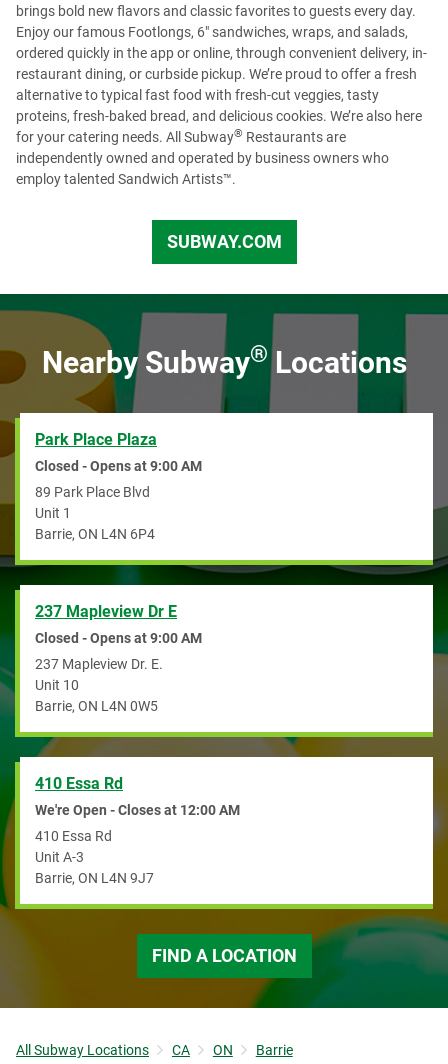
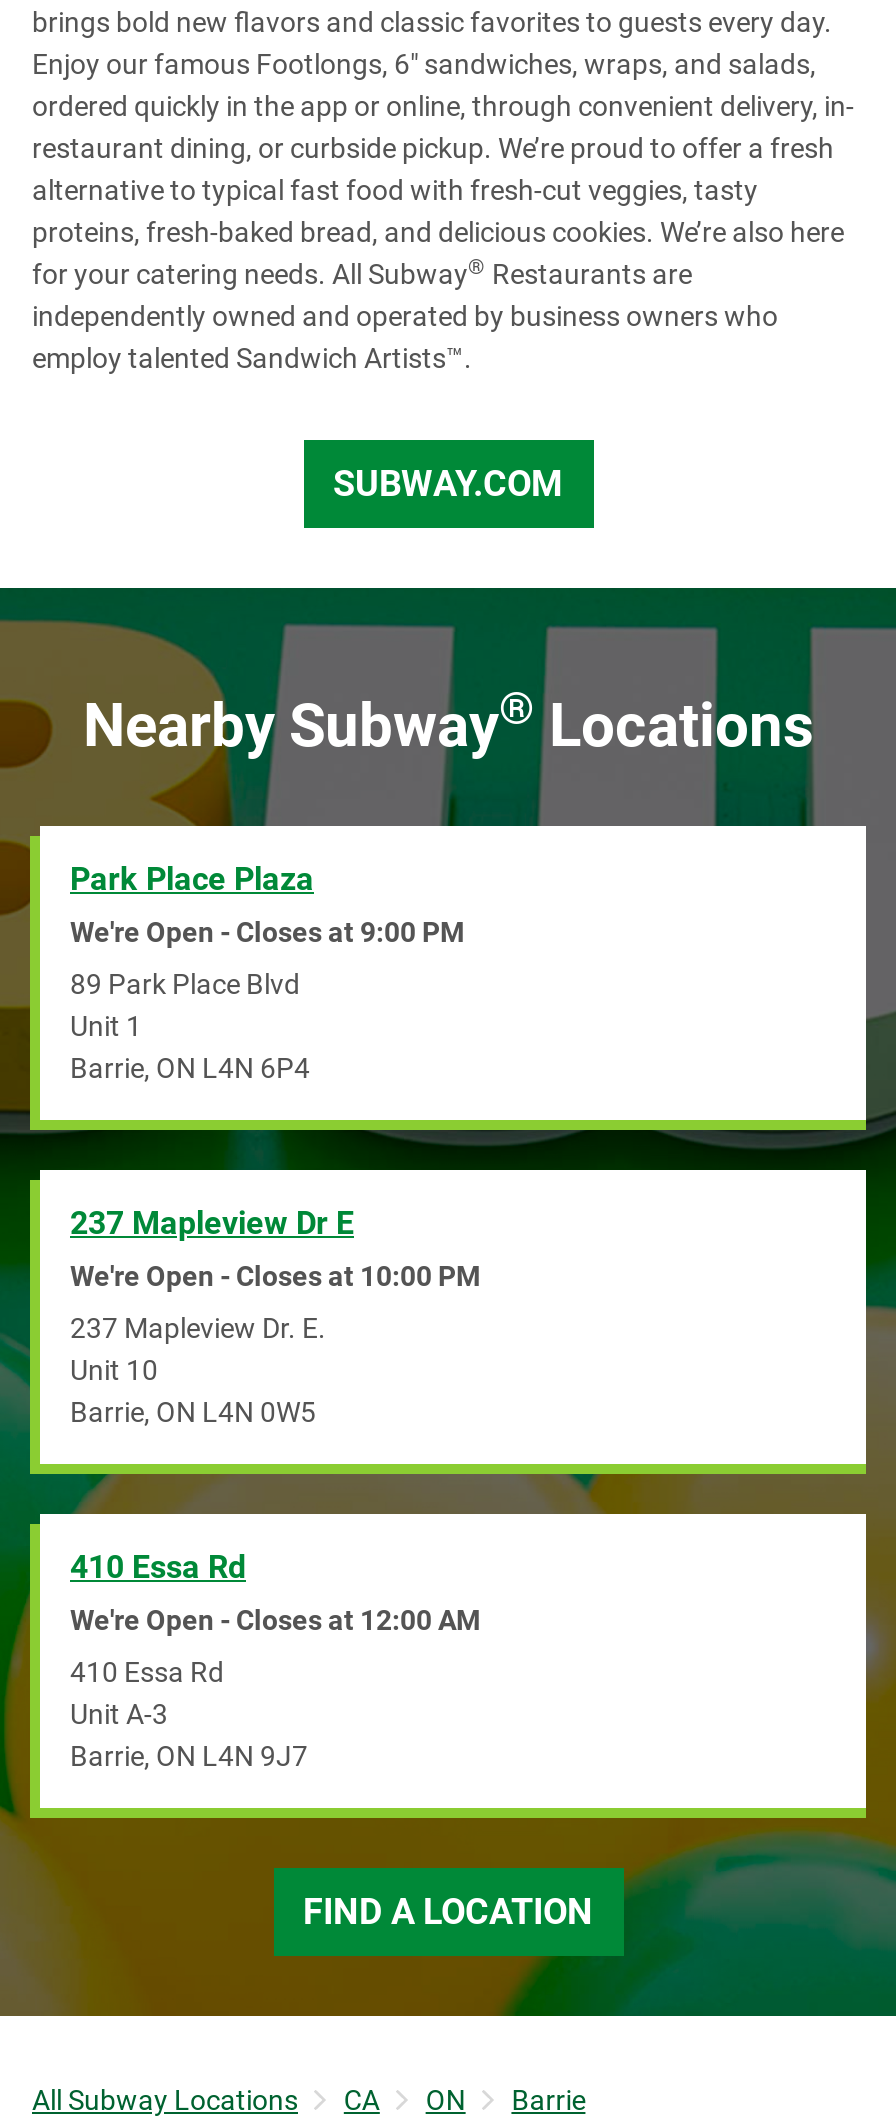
[35,458,202,474] Closed - Opens at 9:00 AM -> [70,916,464,948] We're Open - Closes at 9:00 PM
[35,630,202,646] Closed - Opens at 9:00 AM -> [70,1260,480,1292] We're Open - Closes at 10:00 PM

